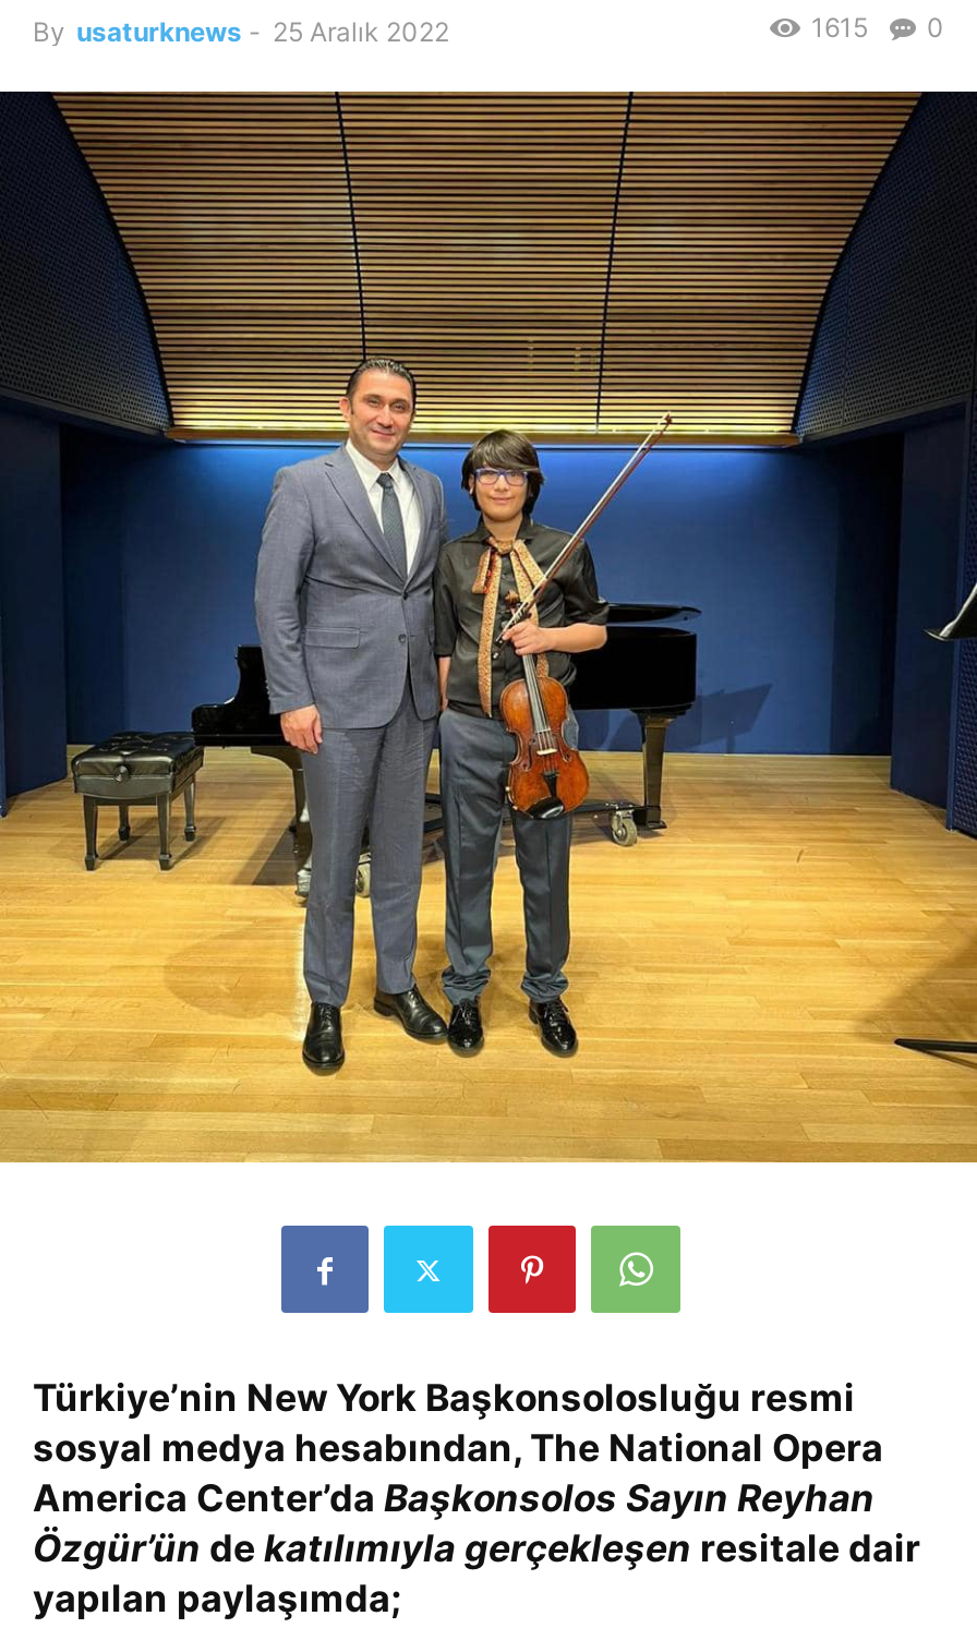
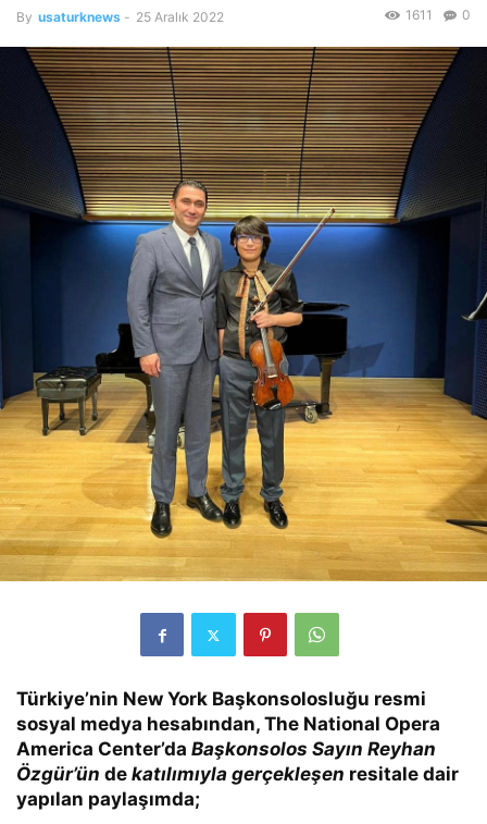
[811,10,944,43] 1615 0 -> [405,6,471,23] 1611 0

